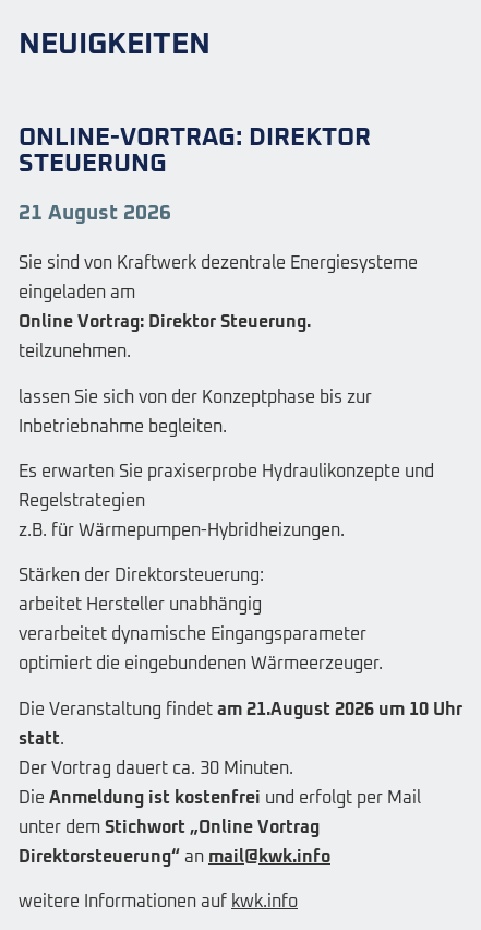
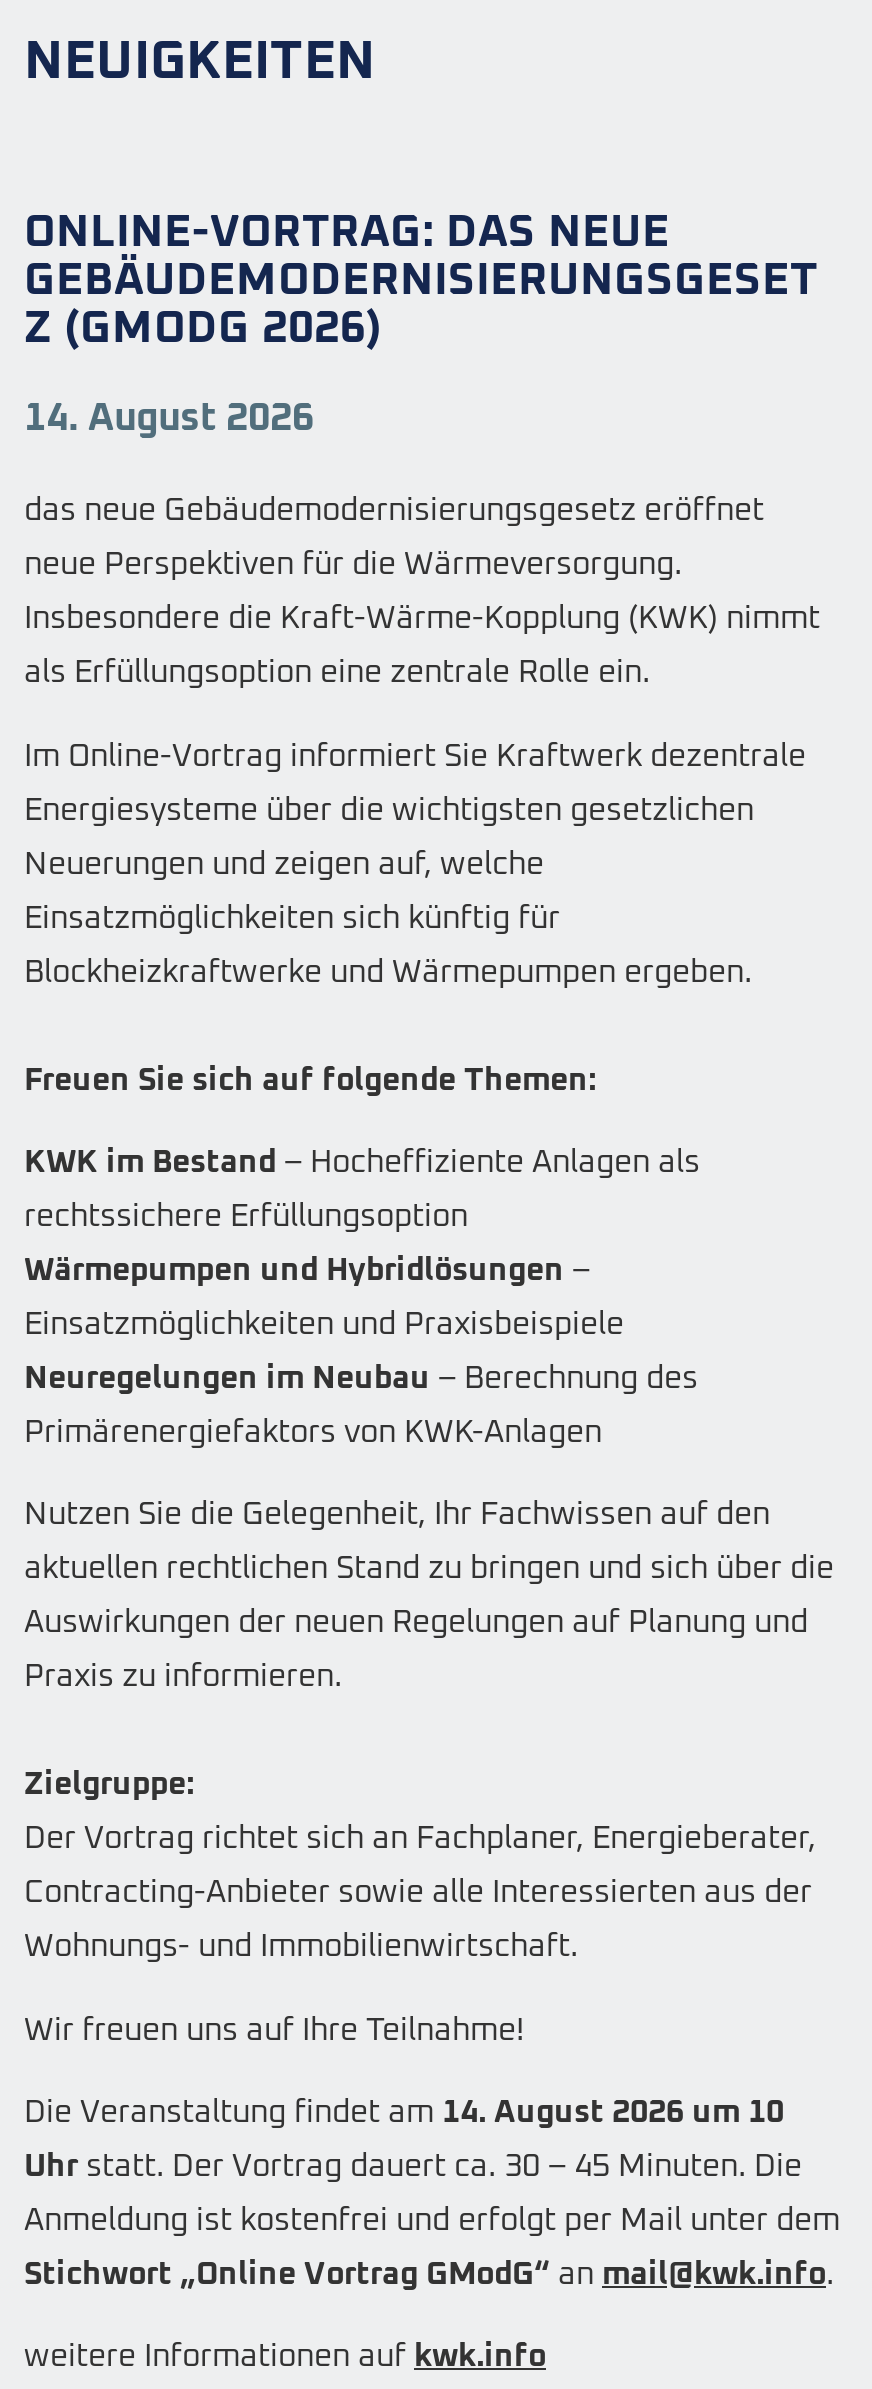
[19,126,371,177] ONLINE-VORTRAG: DIREKTOR | STEUERUNG -> [24,210,818,352] ONLINE-VORTRAG: DAS NEUE | GEBÄUDEMODERNISIERUNGSGESET | Z (GMODG 2026)
[19,203,171,224] 21 August 2026 -> [24,400,314,438] 14. August 2026
[19,254,462,865] Sie sind von Kraftwerk dezentrale Energiesysteme | eingeladen am | Online Vortrag: Direktor Steuerung. | teilzunehmen. | lassen Sie sich von der Konzeptphase bis zur | Inbetriebnahme begleiten. | Es erwarten Sie praxiserprobe Hydraulikonzepte und | Regelstrategien | z.B. für Wärmepumpen-Hybridheizungen. | Stärken der Direktorsteuerung: | arbeitet Hersteller unabhängig | verarbeitet dynamische Eingangsparameter | optimiert die eingebundenen Wärmeerzeuger. | Die Veranstaltung findet am 21.August 2026 um 10 Uhr | statt. | Der Vortrag dauert ca. 30 Minuten. | Die Anmeldung ist kostenfrei und erfolgt per Mail | unter dem Stichwort „Online Vortrag | Direktorsteuerung“an mail@kwk.info -> [24,494,840,2290] das neue Gebäudemodernisierungsgesetz eröffnet | neue Perspektiven für die Wärmeversorgung. | Insbesondere die Kraft-Wärme-Kopplung (KWK) nimmt | als Erfüllungsoption eine zentrale Rolle ein. | Im Online-Vortrag informiert Sie Kraftwerk dezentrale | Energiesysteme über die wichtigsten gesetzlichen | Neuerungen und zeigen auf, welche | Einsatzmöglichkeiten sich künftig für | Blockheizkraftwerke und Wärmepumpen ergeben. | Freuen Sie sich auf folgende Themen: | KWK im Bestand – Hocheffiziente Anlagen als | rechtssichere Erfüllungsoption | Wärmepumpen und Hybridlösungen – | Einsatzmöglichkeiten und Praxisbeispiele | Neuregelungen im Neubau – Berechnung des | Primärenergiefaktors von KWK-Anlagen | Nutzen Sie die Gelegenheit, Ihr Fachwissen auf den | aktuellen rechtlichen Stand zu bringen und sich über die | Auswirkungen der neuen Regelungen auf Planung und | Praxis zu informieren. | Zielgruppe: | Der Vortrag richtet sich an Fachplaner, Energieberater, | Contracting-Anbieter sowie alle Interessierten aus der | Wohnungs- und Immobilienwirtschaft. | Wir freuen uns auf Ihre Teilnahme! | Die Veranstaltung findet am 14. August 2026 um 10 | Uhr statt. Der Vortrag dauert ca. 30 – 45 Minuten. Die | Anmeldung ist kostenfrei und erfolgt per Mail unter dem | Stichwort „Online Vortrag GModG“an mail@kwk.info.

